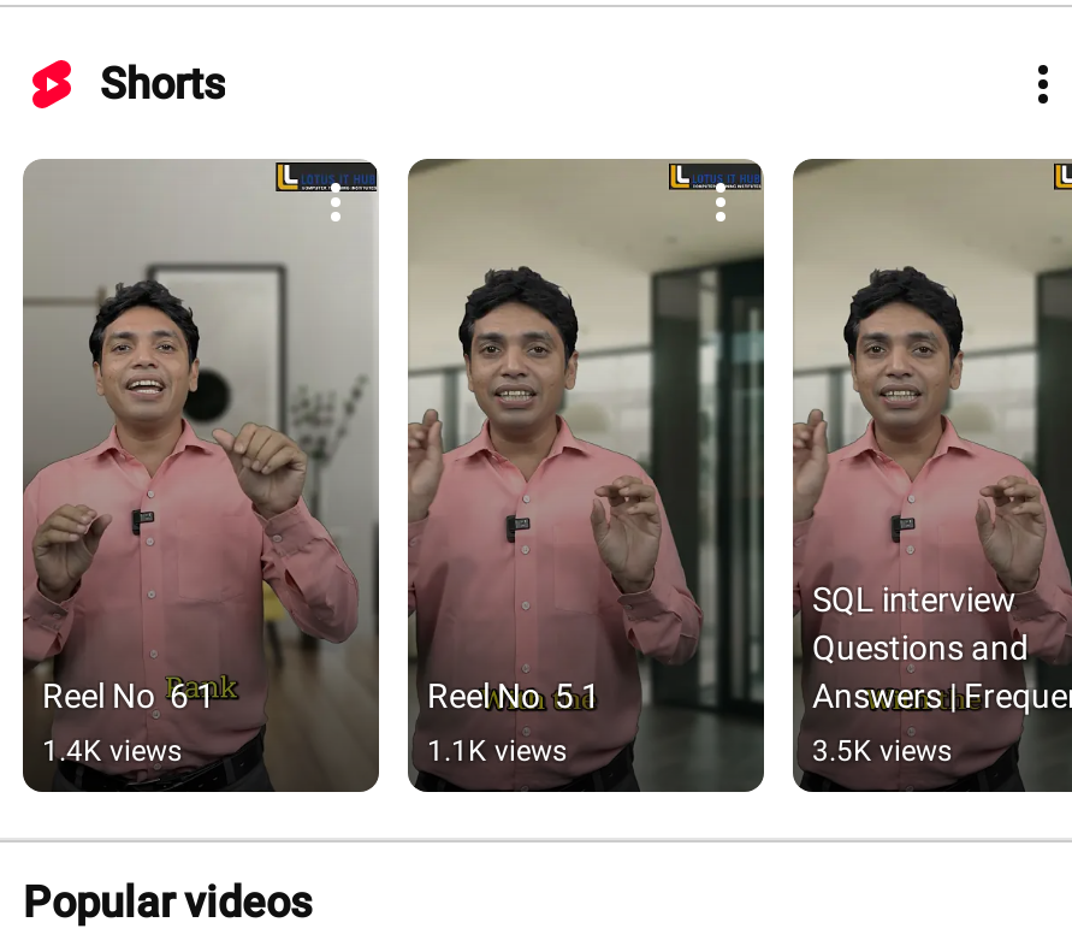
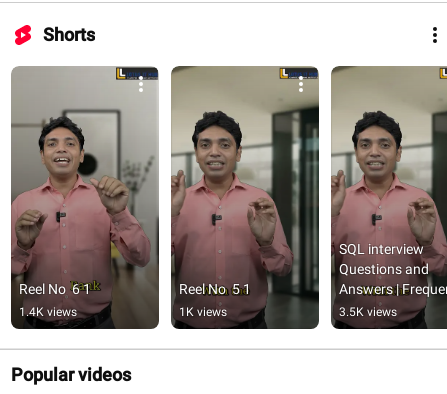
[427,734,567,768] 1.1K views -> [179,305,227,319] 1K views

